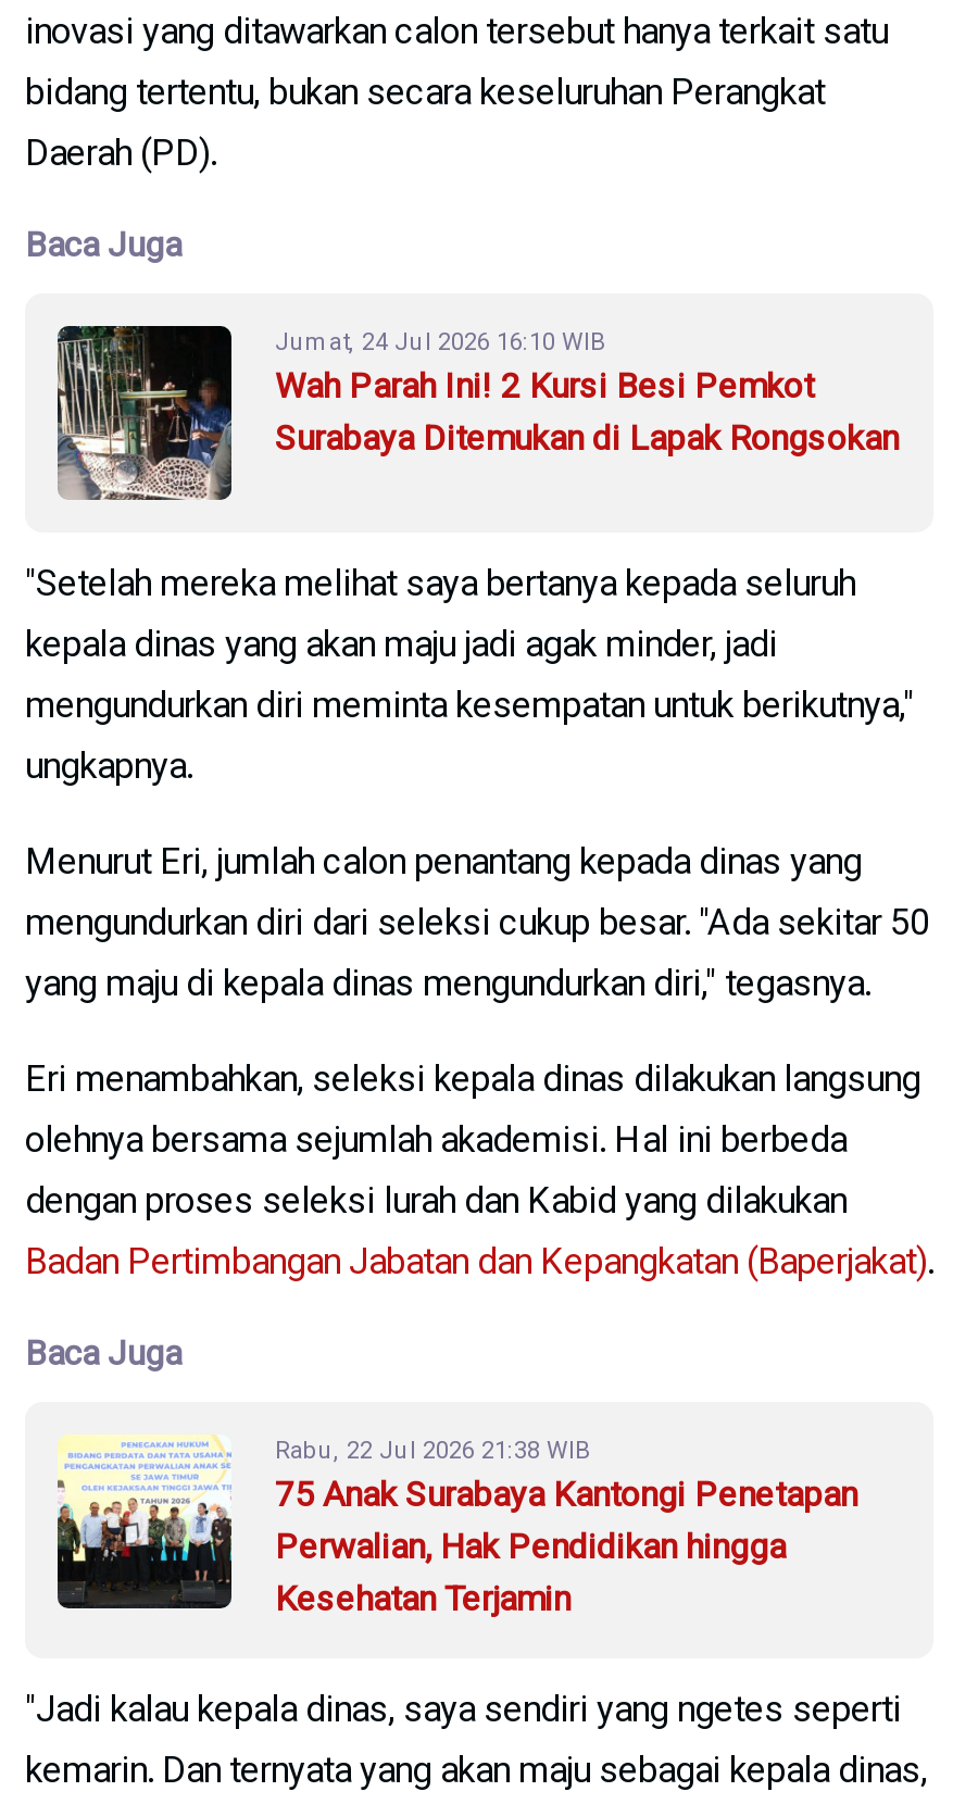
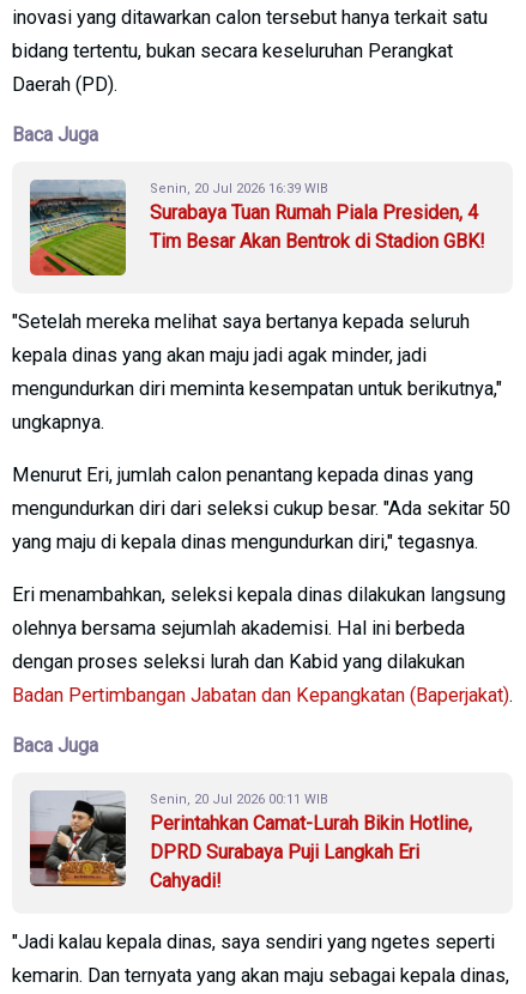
[58,324,899,502] [image] | Jumat, 24 Jul 2026 16:10 WIB | Wah Parah Ini! 2 Kursi Besi Pemkot | Surabaya Ditemukan di Lapak Rongsokan -> [29,180,485,277] [image] | Senin, 20 Jul 2026 16:39 WIB | Surabaya Tuan Rumah Piala Presiden, 4 | Tim Besar Akan Bentrok di Stadion GBK!
[55,1435,857,1620] [image] | Rabu, 22 Jul 2026 21:38 WIB | 75 Anak Surabaya Kantongi Penetapan | Perwalian, Hak Pendidikan hingga | Kesehatan Terjamin -> [29,790,472,893] [image] | Senin, 20 Jul 2026 00:11 WIB | Perintahkan Camat-Lurah Bikin Hotline, | DPRD Surabaya Puji Langkah Eri | Cahyadi!

